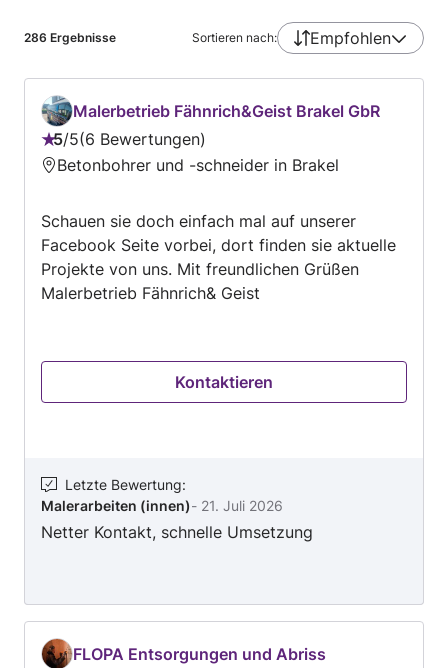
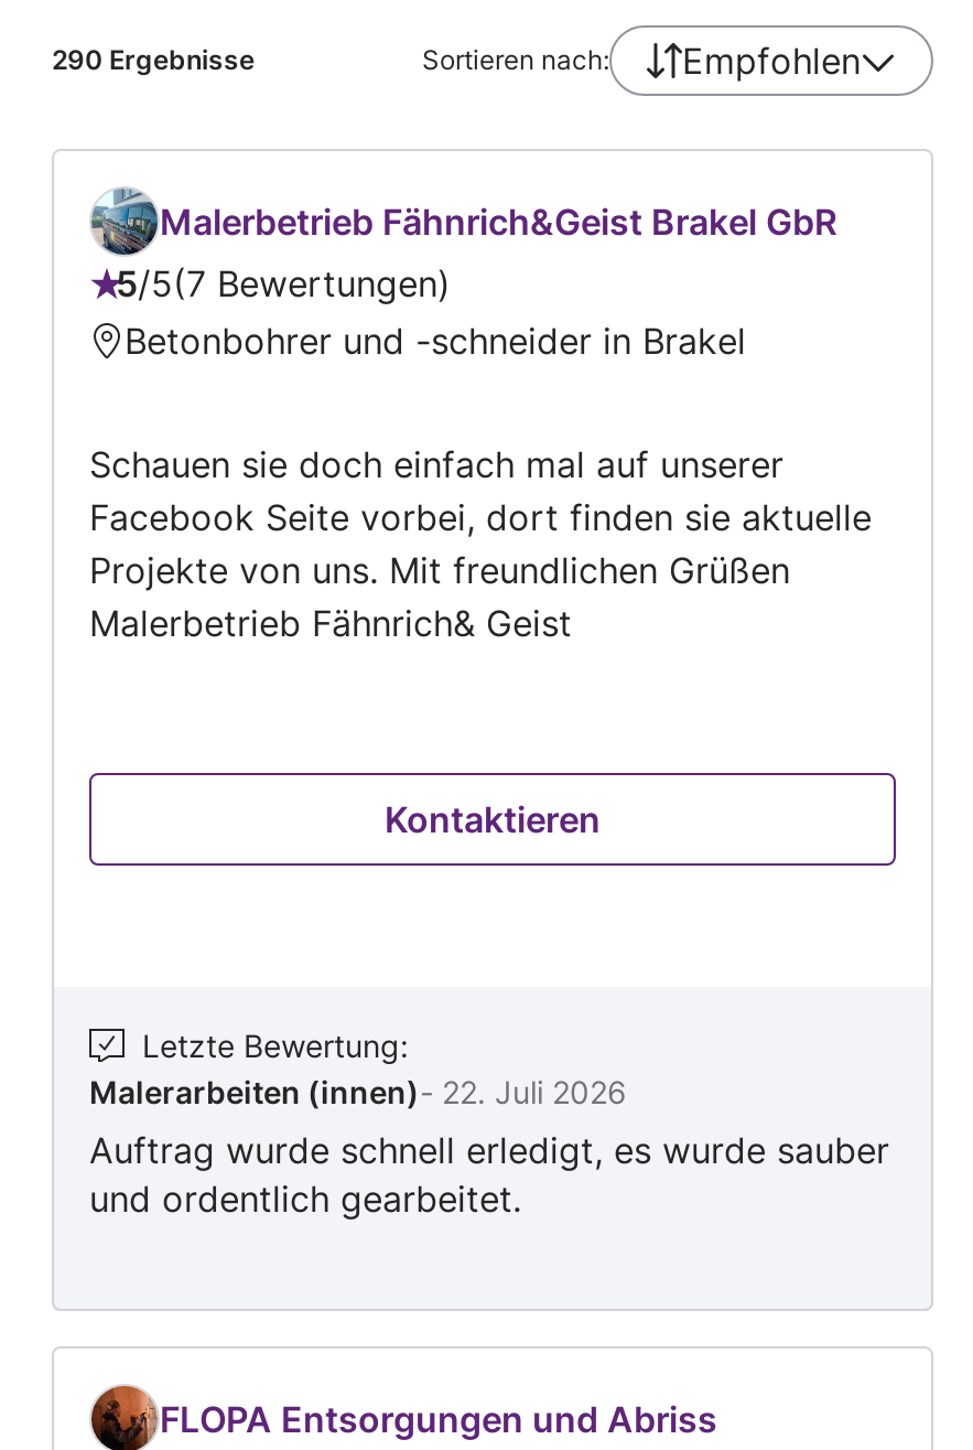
[24,30,116,45] 286 Ergebnisse -> [52,43,255,76] 290 Ergebnisse
[53,129,200,149] 5/5 6 Bewertungen -> [116,261,437,305] 5/5 7 Bewertungen
[41,497,313,542] Malerarbeiten (innen) - 21. Juli 2026 | Netter Kontakt, schnelle Umsetzung -> [89,1073,889,1221] Malerarbeiten (innen) - 22. Juli 2026 | Auftrag wurde schnell erledigt, es wurde sauber | und ordentlich gearbeitet.

